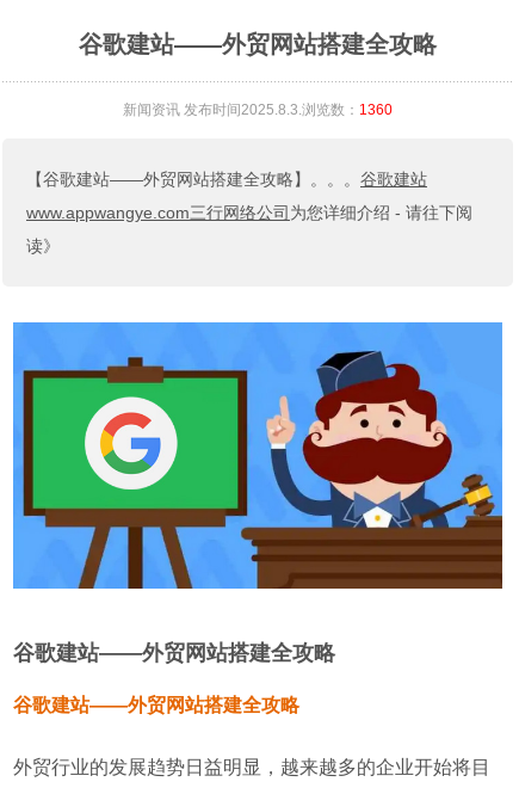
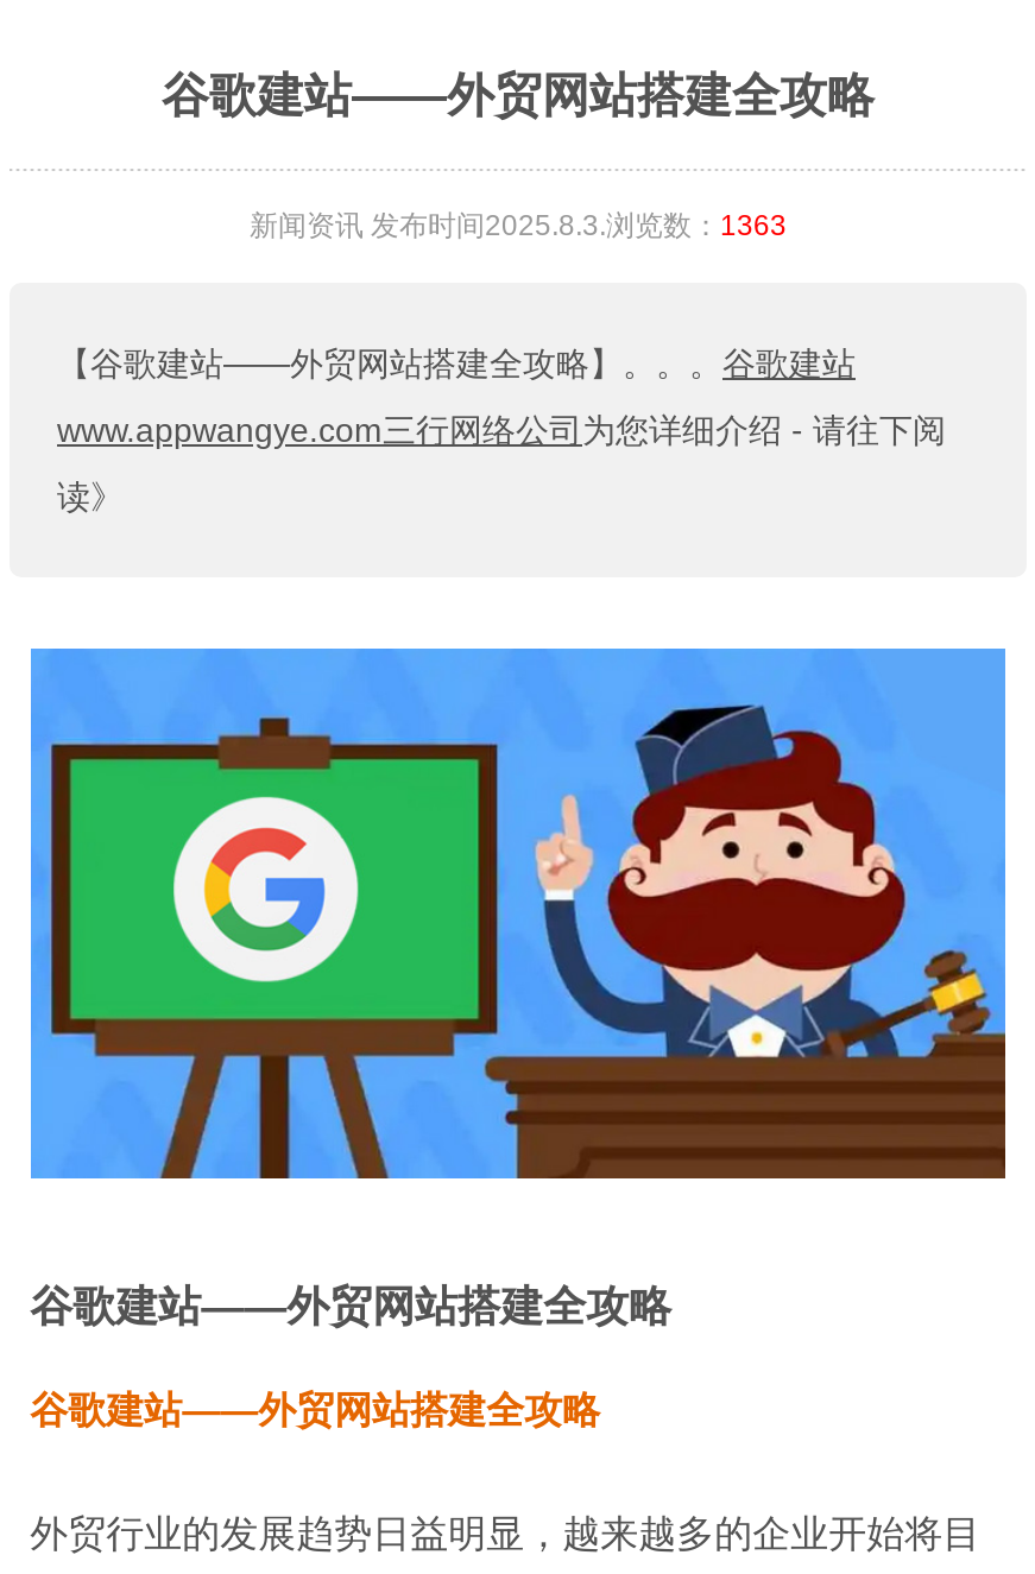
[123,102,393,119] 新闻资讯发布时间2025.8.3.浏览数：1360 -> [250,210,787,243] 新闻资讯发布时间2025.8.3.浏览数：1363

